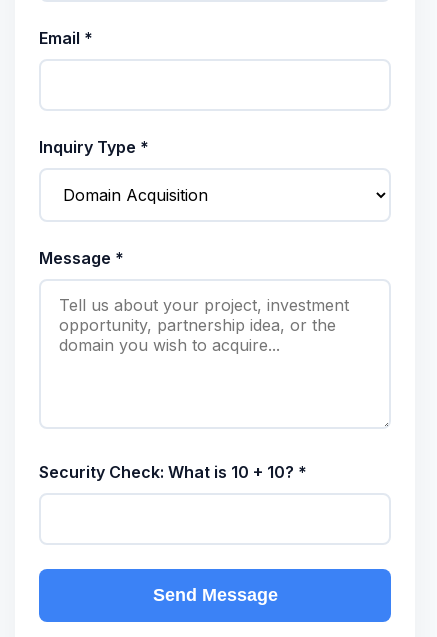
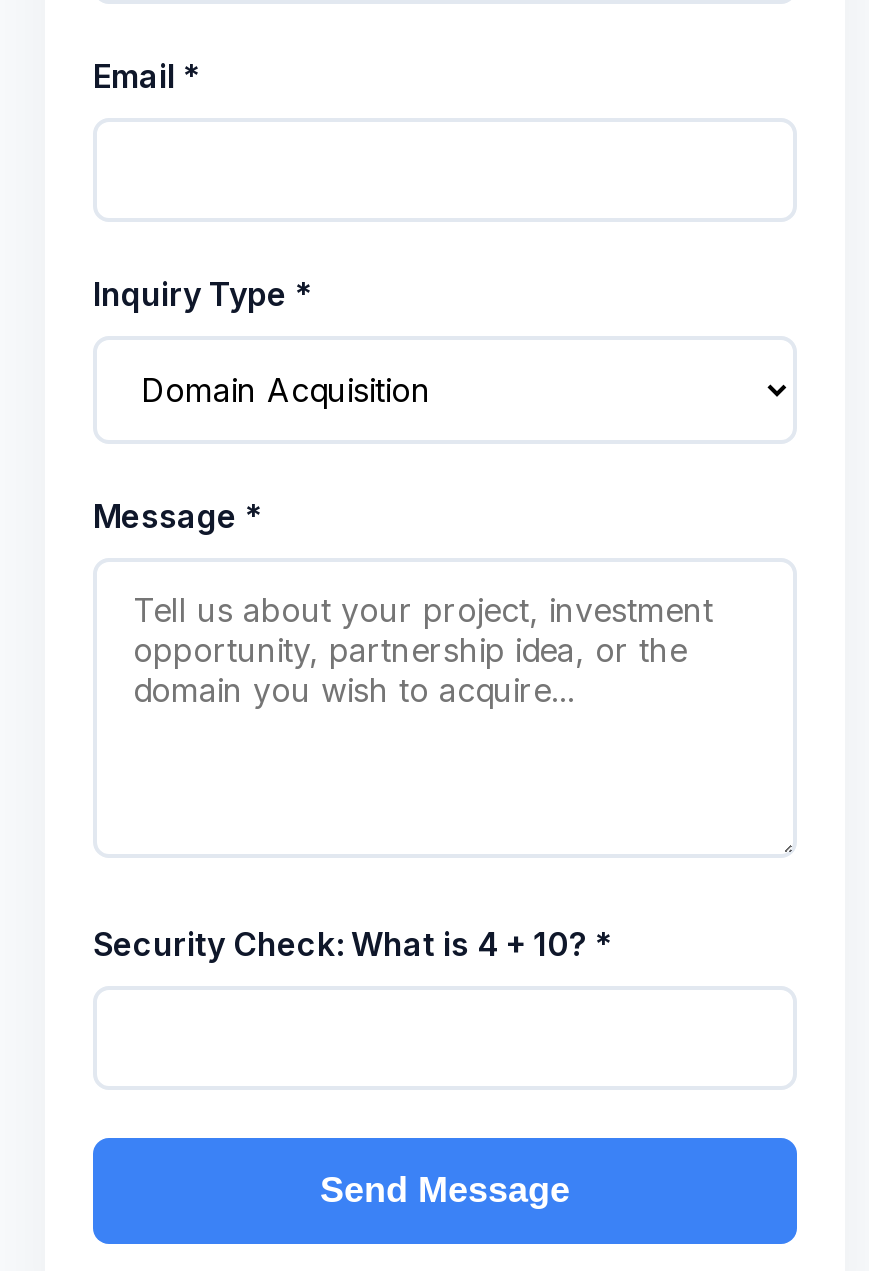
[39,462,307,482] Security Check: What is 10 + 10? * -> [93,924,613,964] Security Check: What is 4 + 10? *

